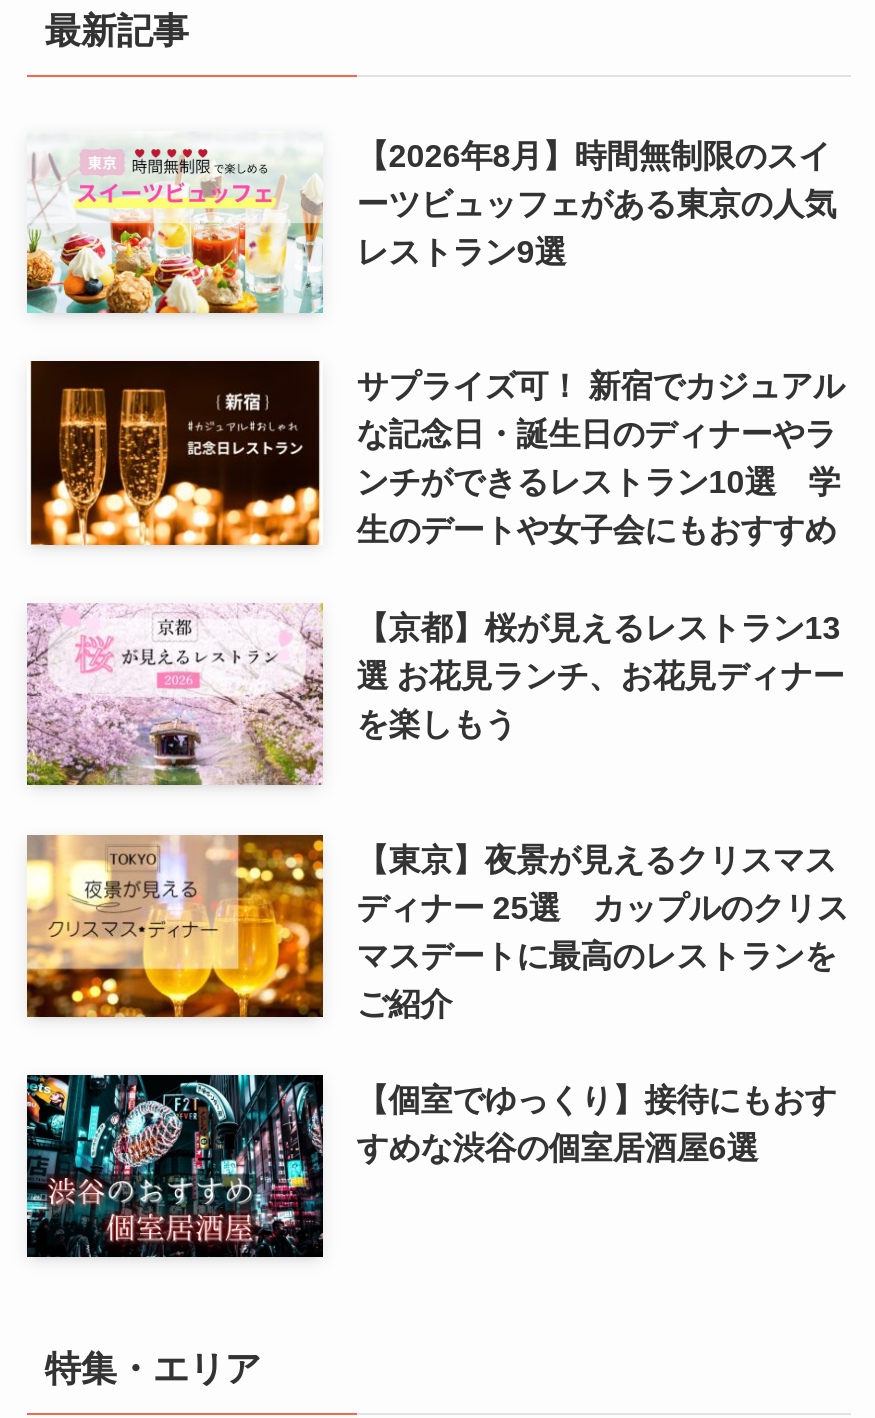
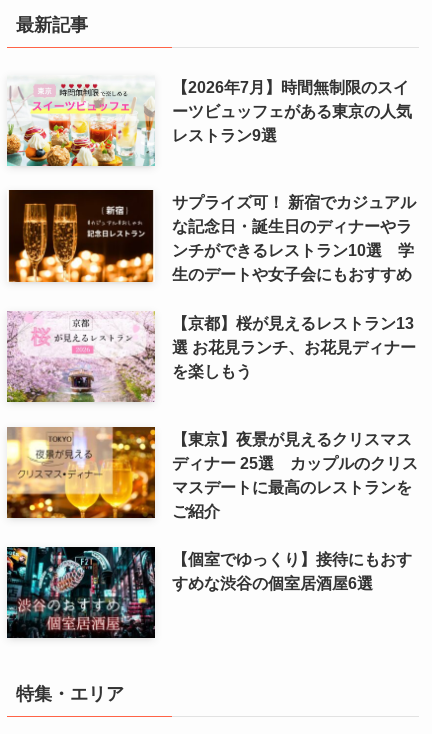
[357,136,831,172] 【2026年8月】時間無制限のスイ -> [172,78,409,96] 【2026年7月】時間無制限のスイ

